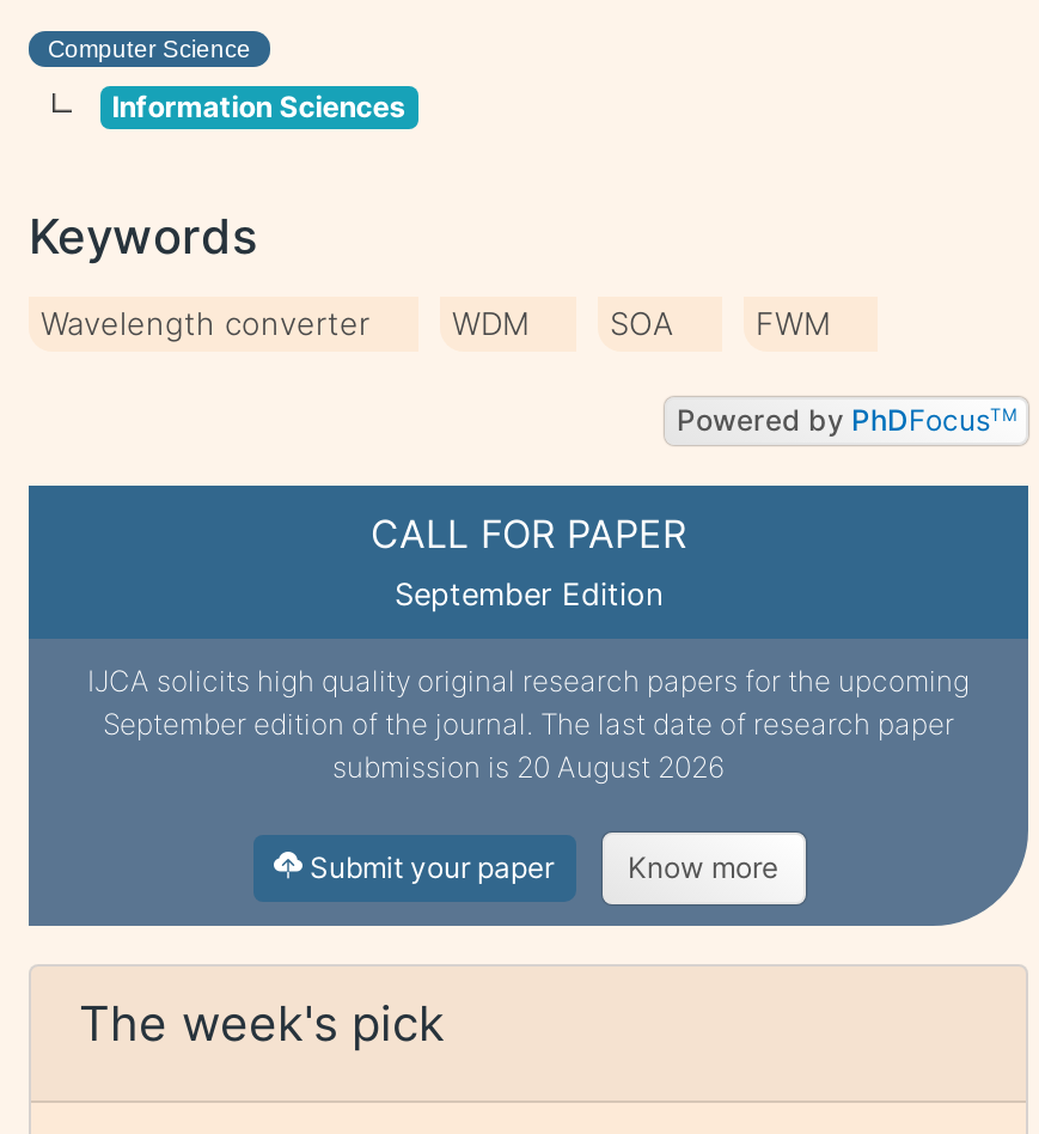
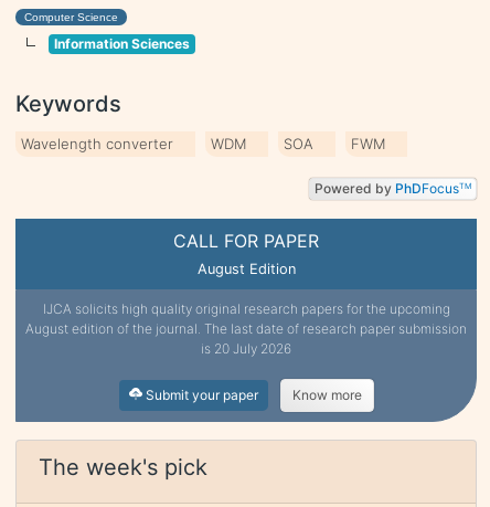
[395,575,662,611] September Edition -> [197,260,295,277] August Edition
[103,705,954,784] September edition of the journal. The last date of research paper | submission is 20 August 2026 -> [25,320,467,356] August edition of the journal. The last date of research paper submission | is 20 July 2026

